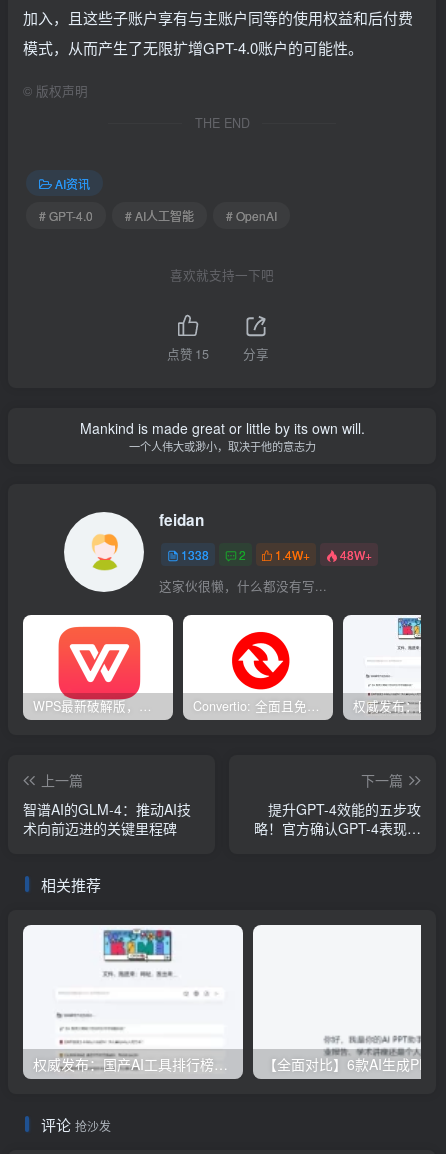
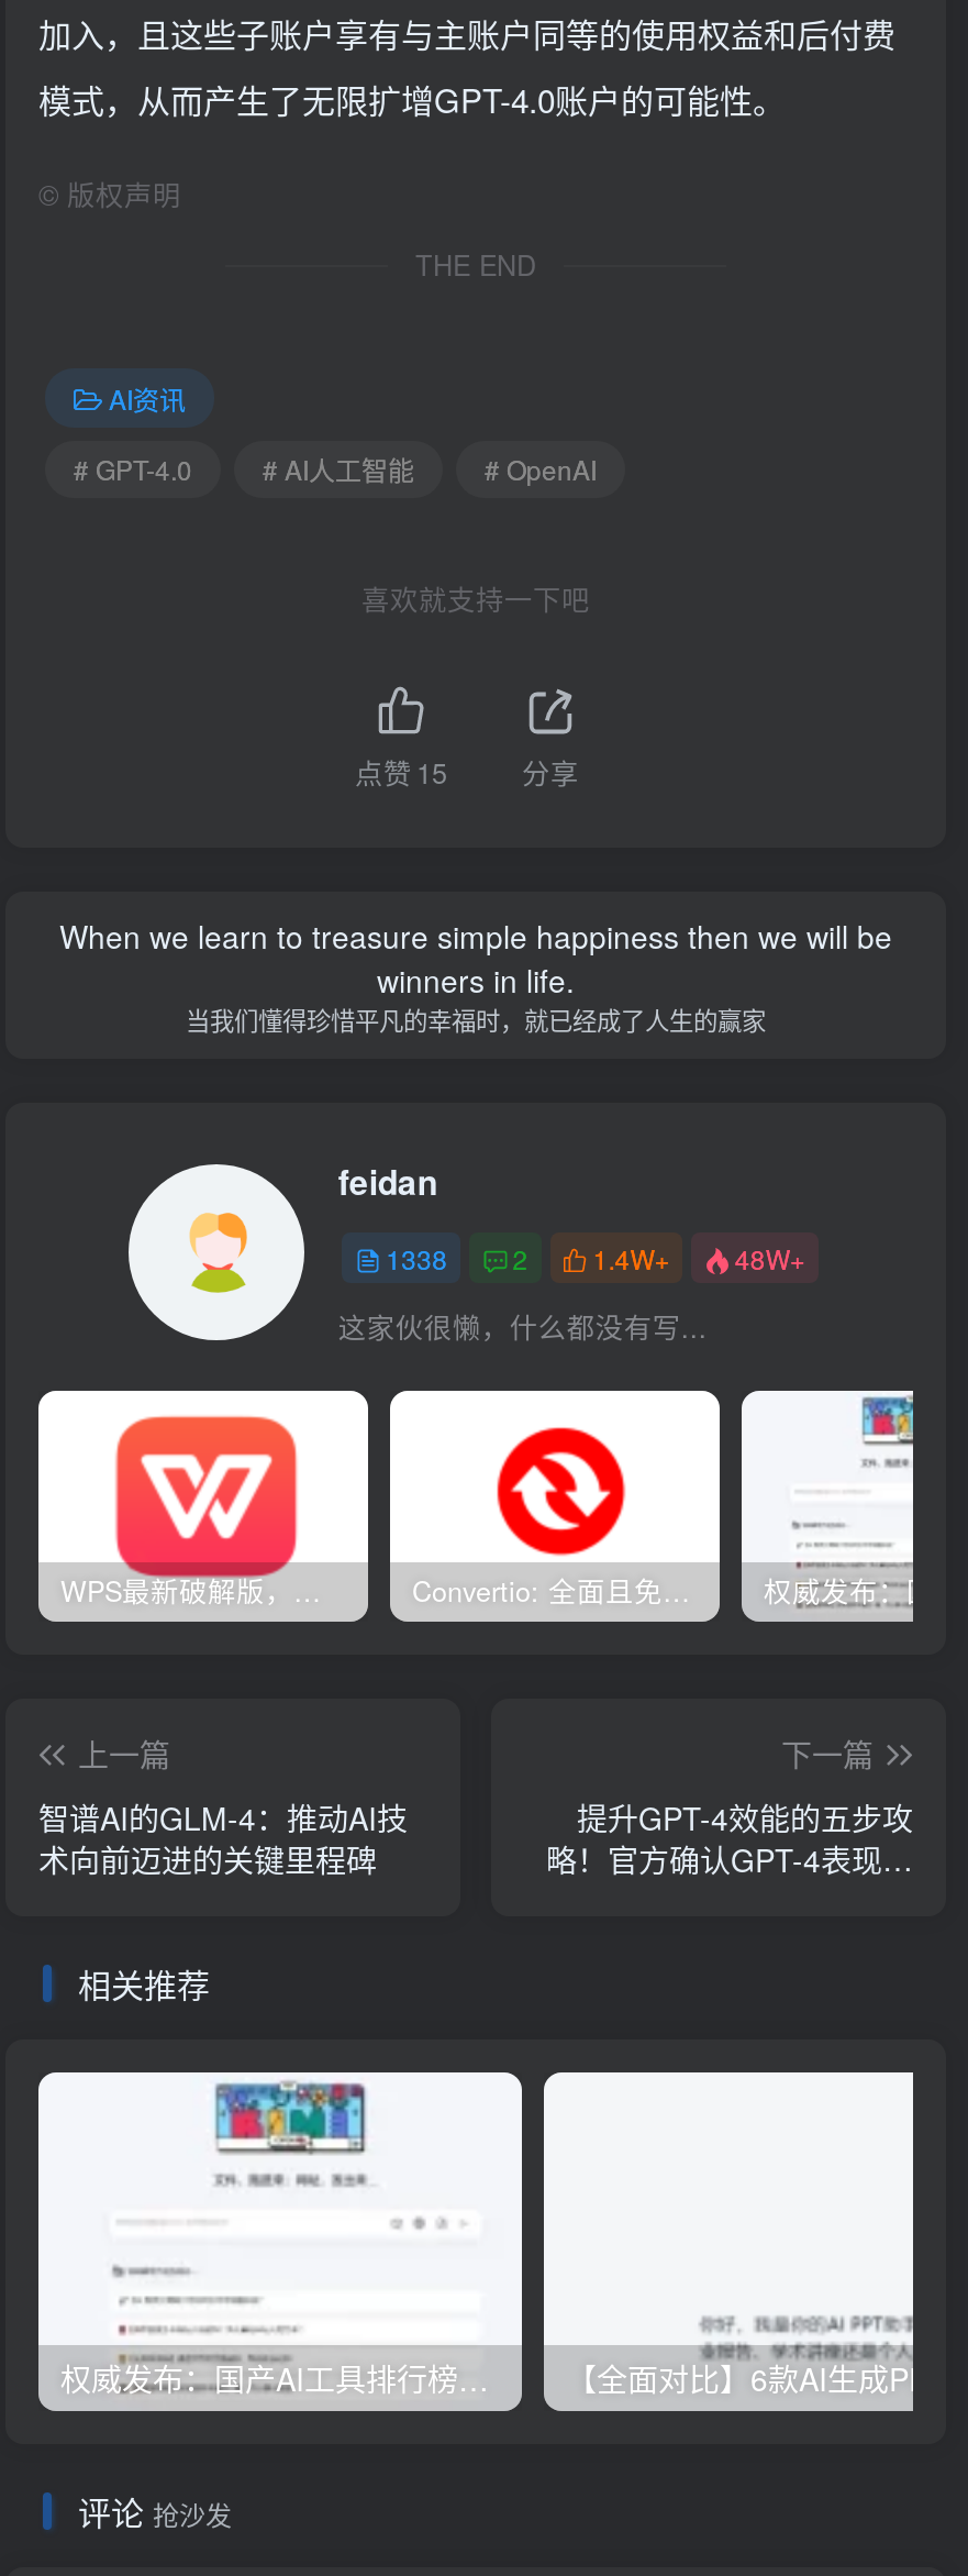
[79,418,364,454] Mankind is made great or little by its own will. | 一个人伟大或渺小，取决于他的意志力 -> [59,913,892,1037] When we learn to treasure simple happiness then we will be | winners in life. | 当我们懂得珍惜平凡的幸福时，就已经成了人生的赢家

